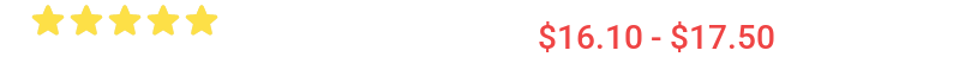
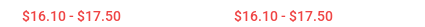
none -> [22,8,121,24] $16.10 - $17.50

